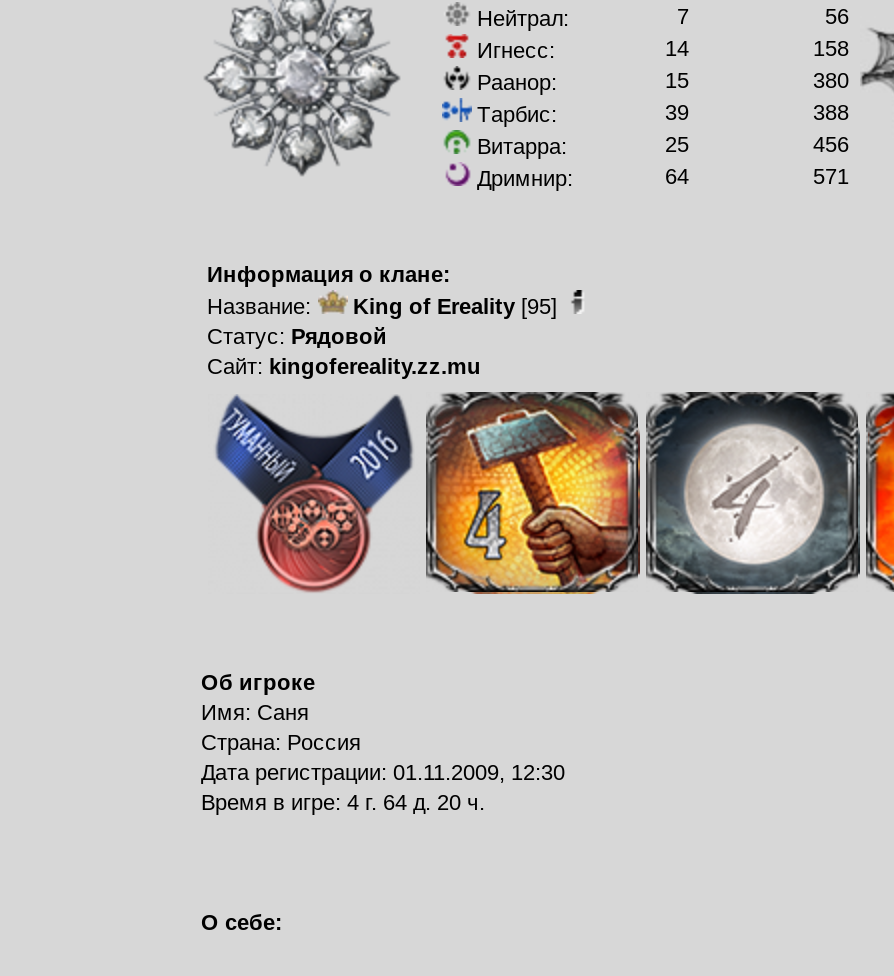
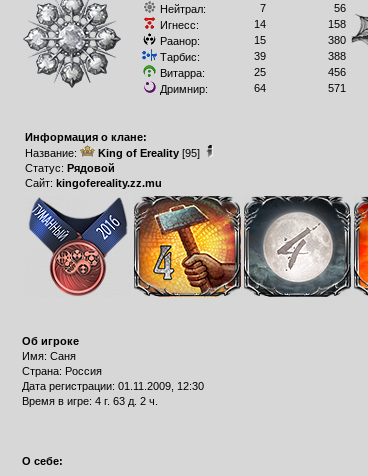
[201,790,485,814] Время в игре: 4 г. 64 д. 20 ч. -> [21,395,157,407] Время в игре: 4 г. 63 д. 2 ч.

